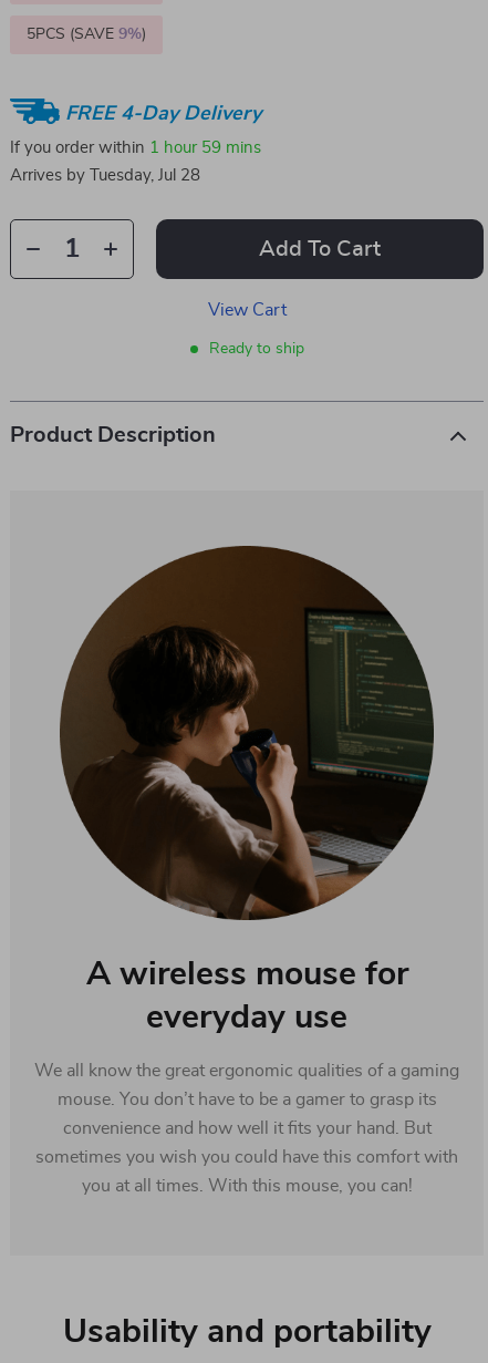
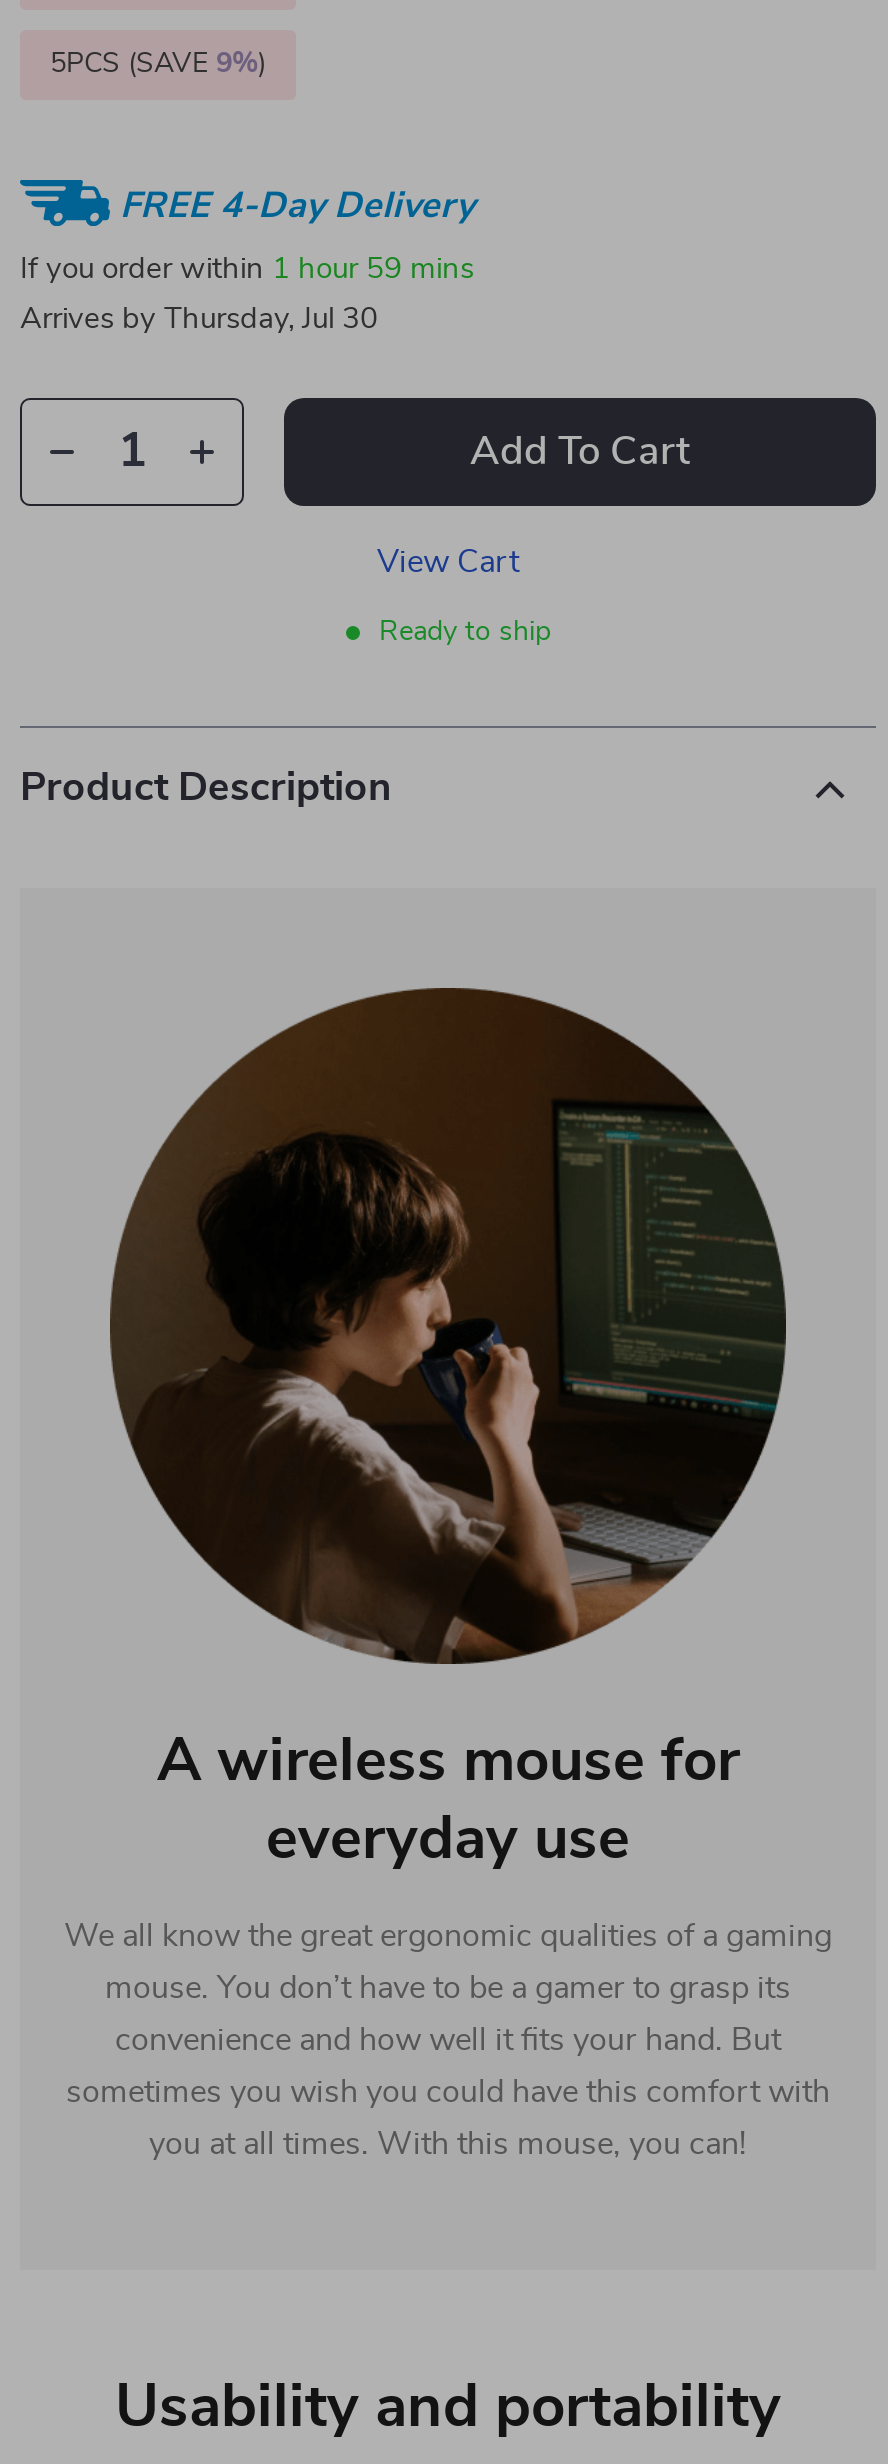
[10,167,200,184] Arrives by Tuesday, Jul 28 -> [20,304,378,334] Arrives by Thursday, Jul 30

